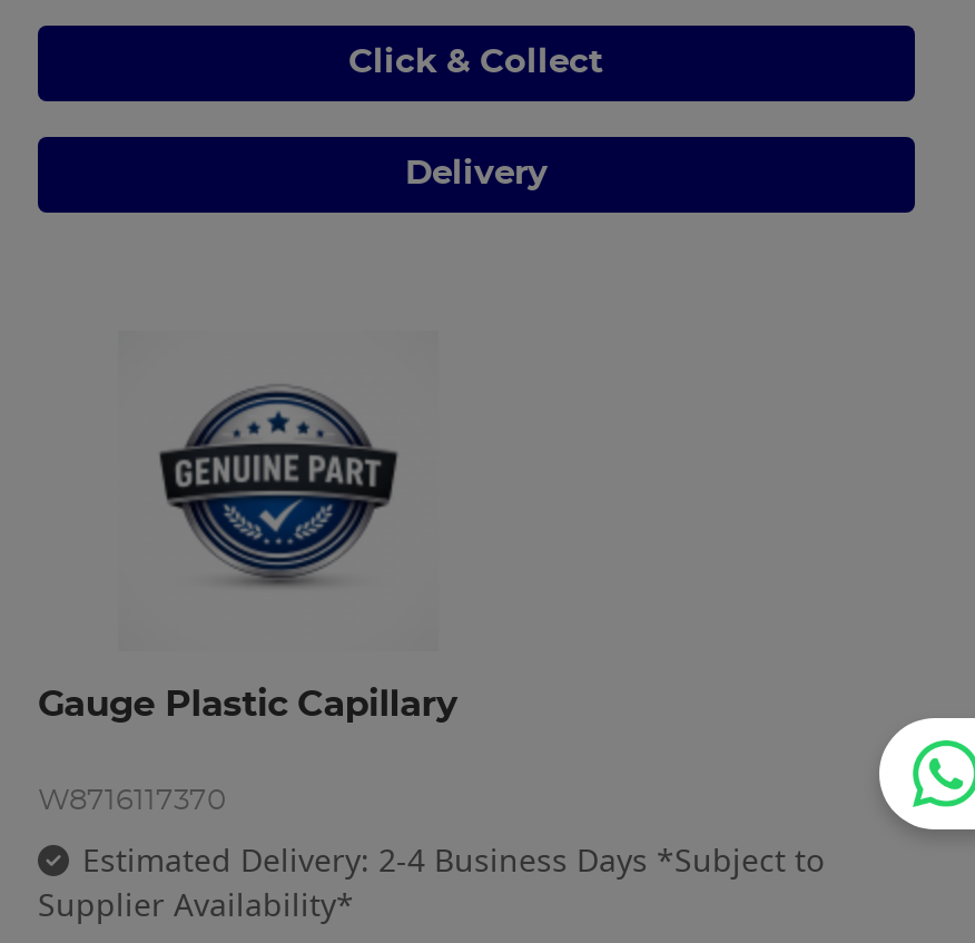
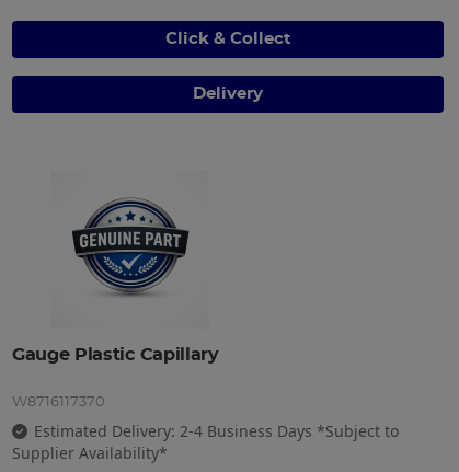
[877,716,968,829] [image] -> none

